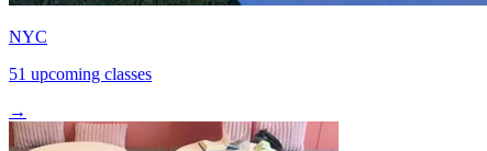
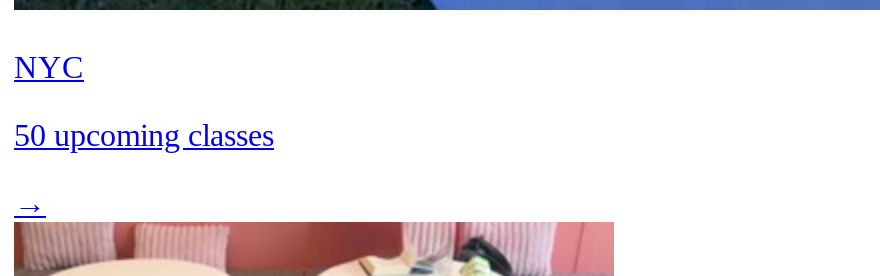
[9,64,152,83] 51 upcoming classes -> [14,117,274,151] 50 upcoming classes

